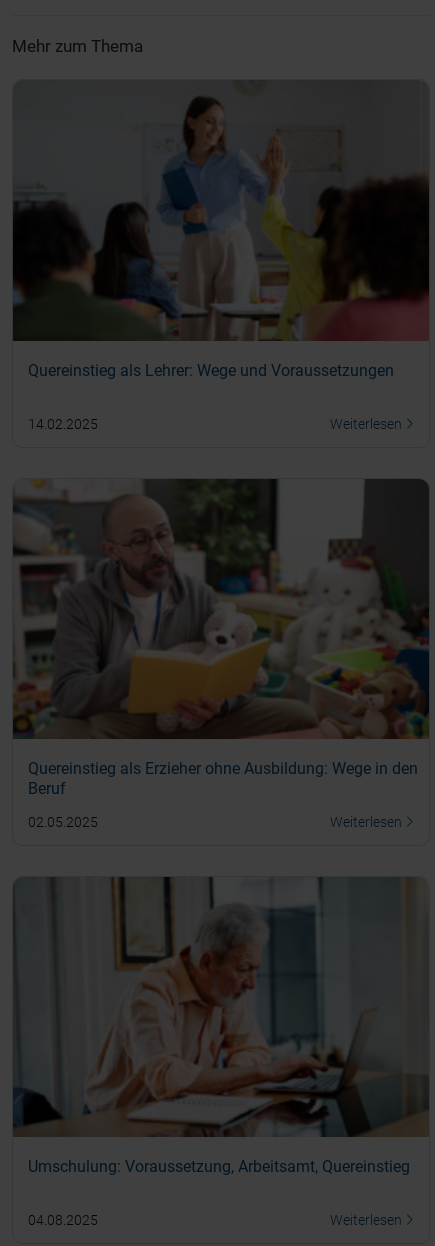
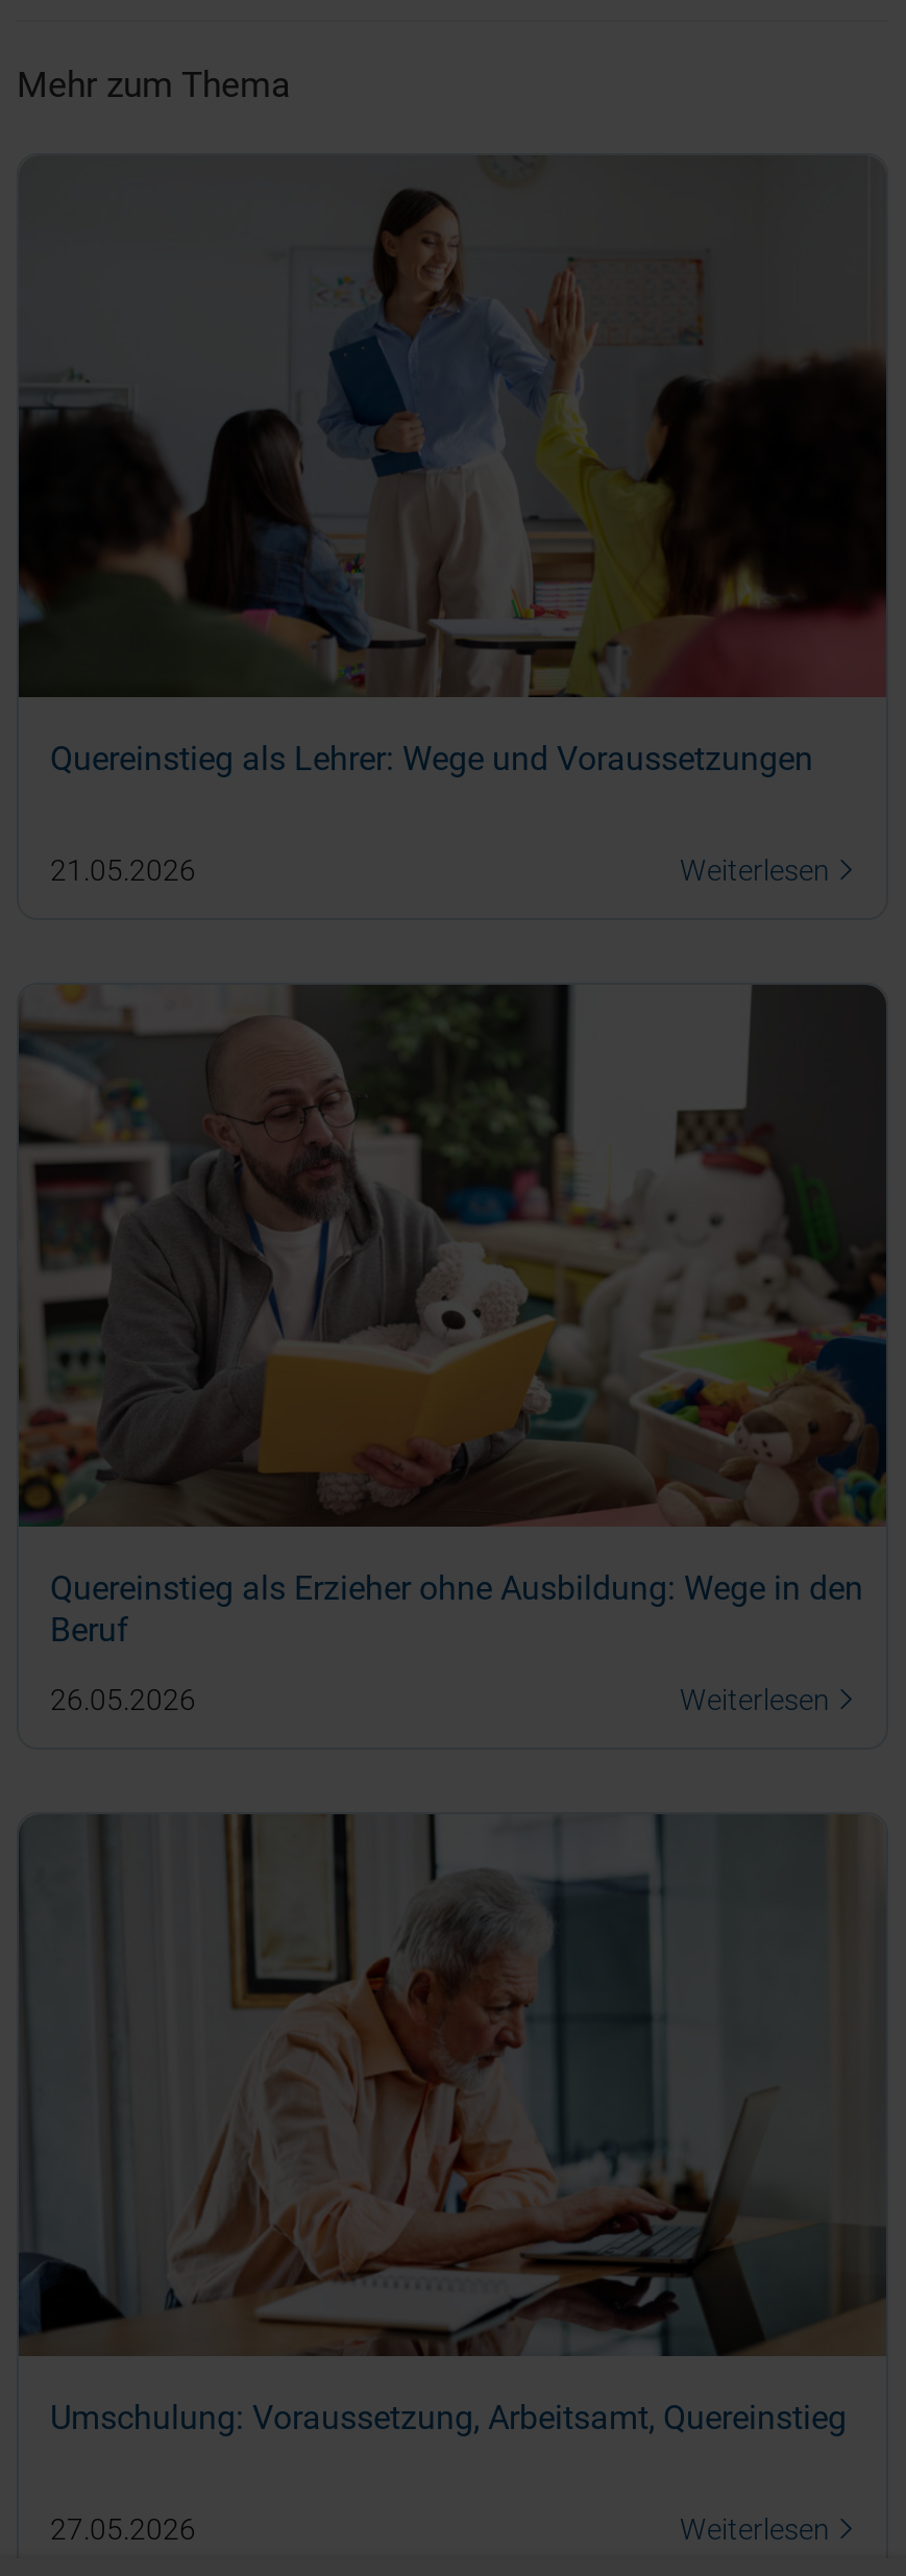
[28,416,98,432] 14.02.2025 -> [50,854,196,887] 21.05.2026
[28,814,98,830] 02.05.2025 -> [50,1683,196,1717] 26.05.2026
[28,1212,98,1228] 04.08.2025 -> [50,2513,196,2546] 27.05.2026

